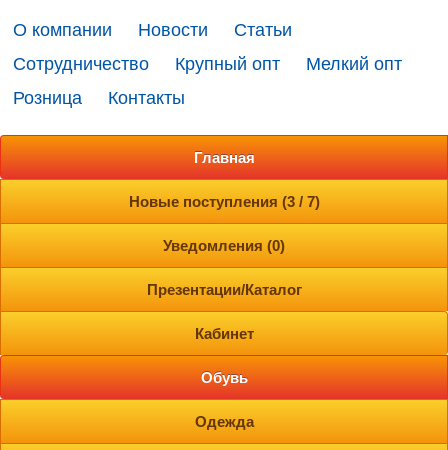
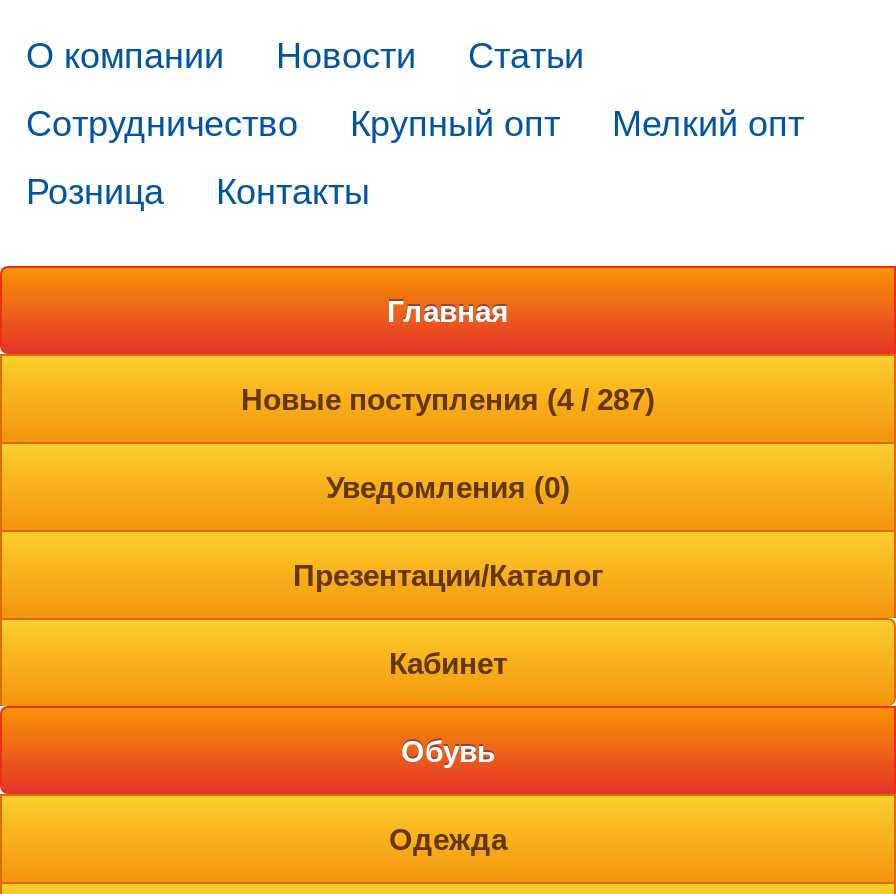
[128,193,319,210] Новые поступления (3 / 7) -> [241,382,655,416] Новые поступления (4 / 287)

